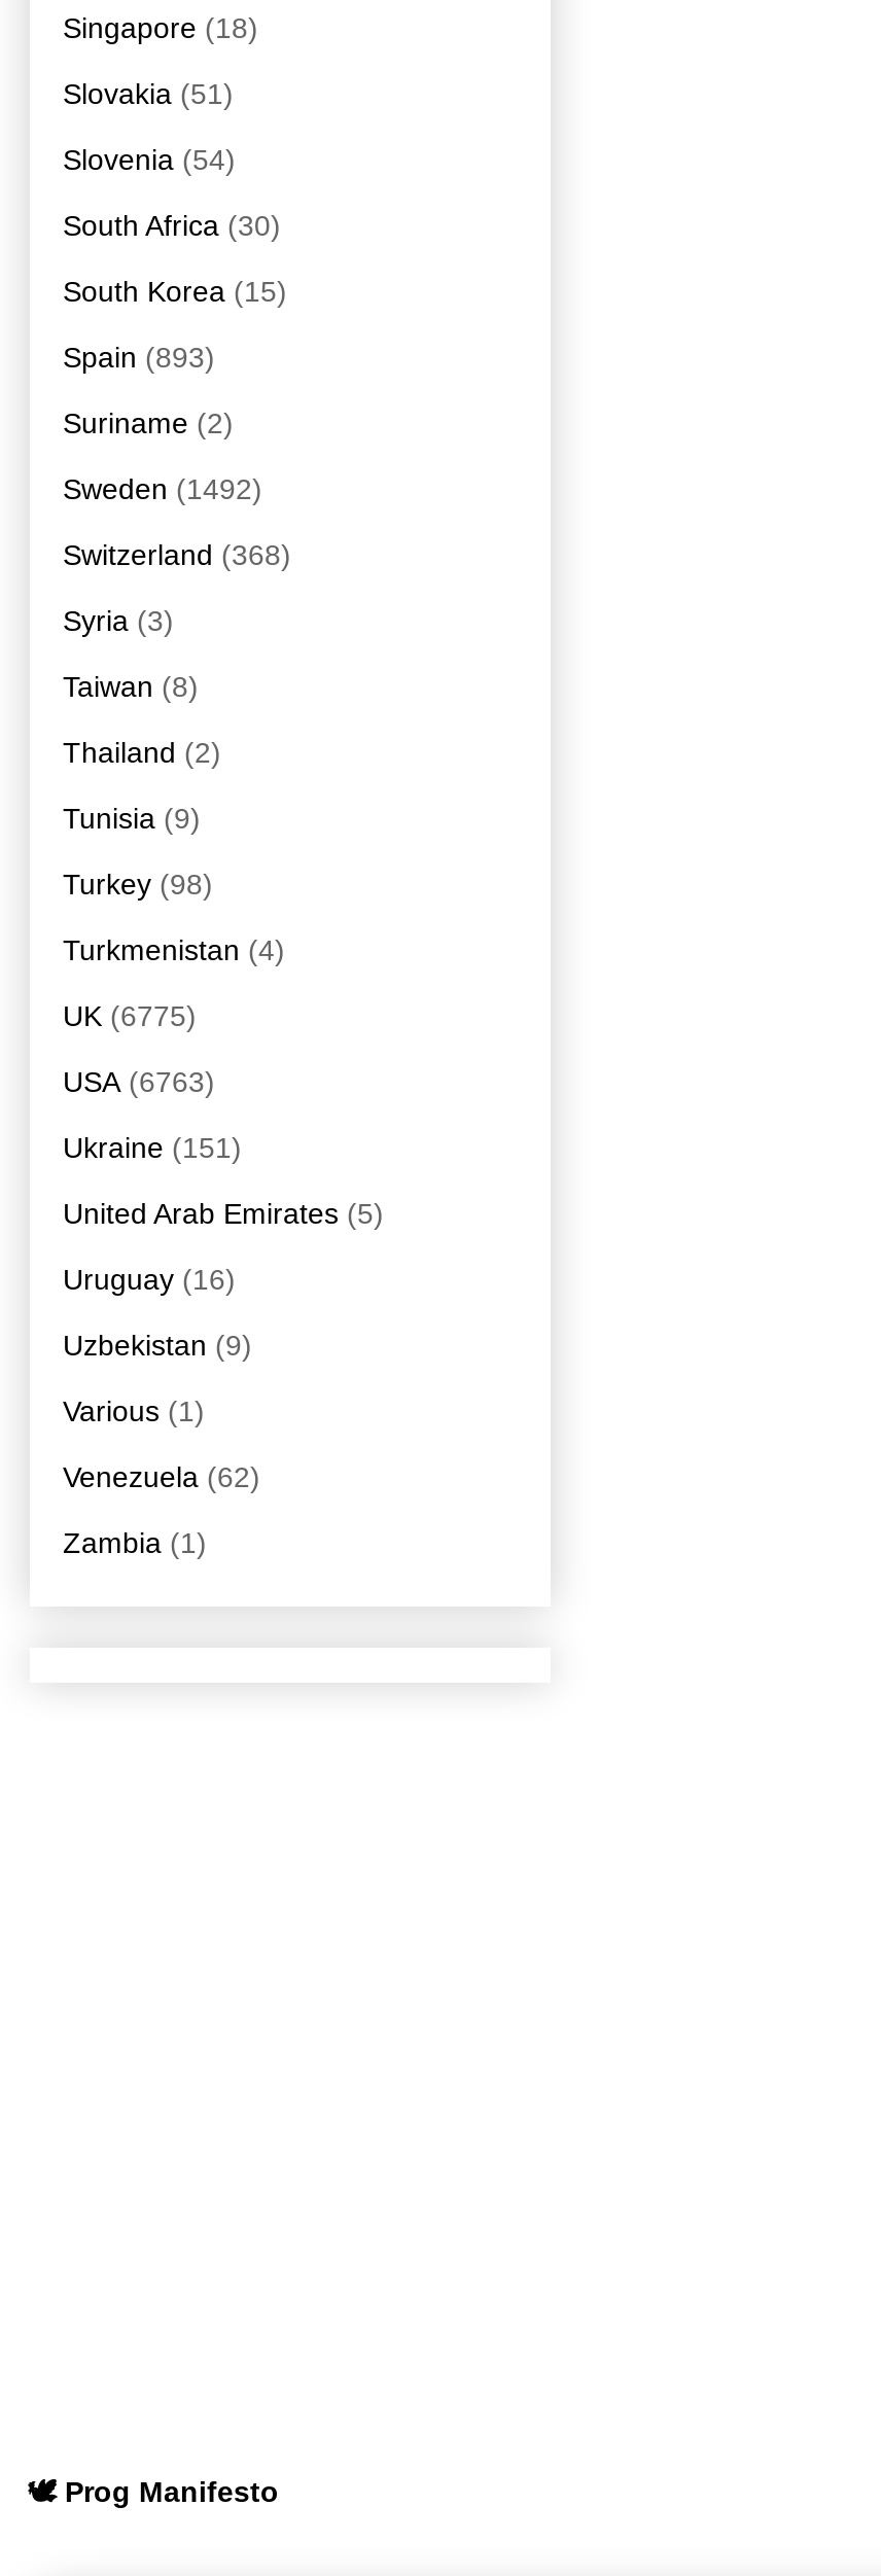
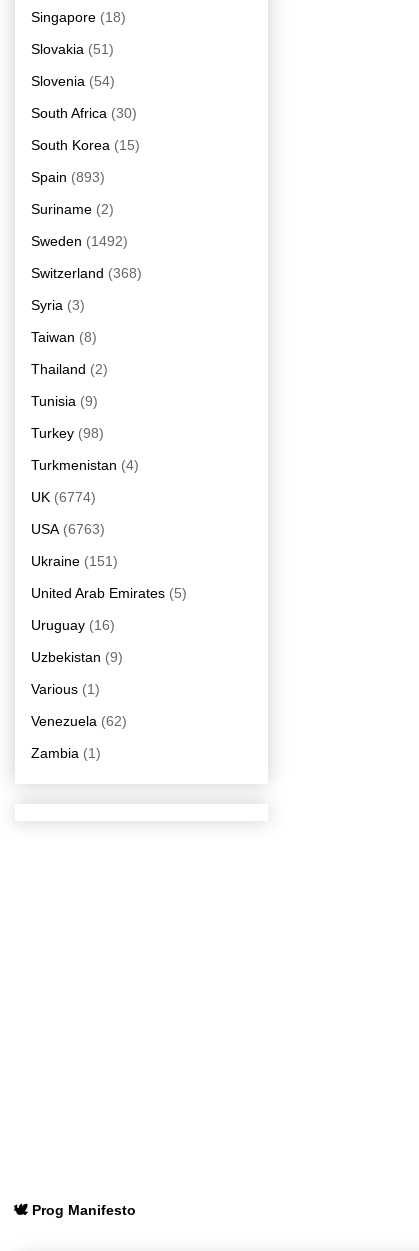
[63,999,197,1032] UK (6775) -> [31,489,96,505] UK (6774)

